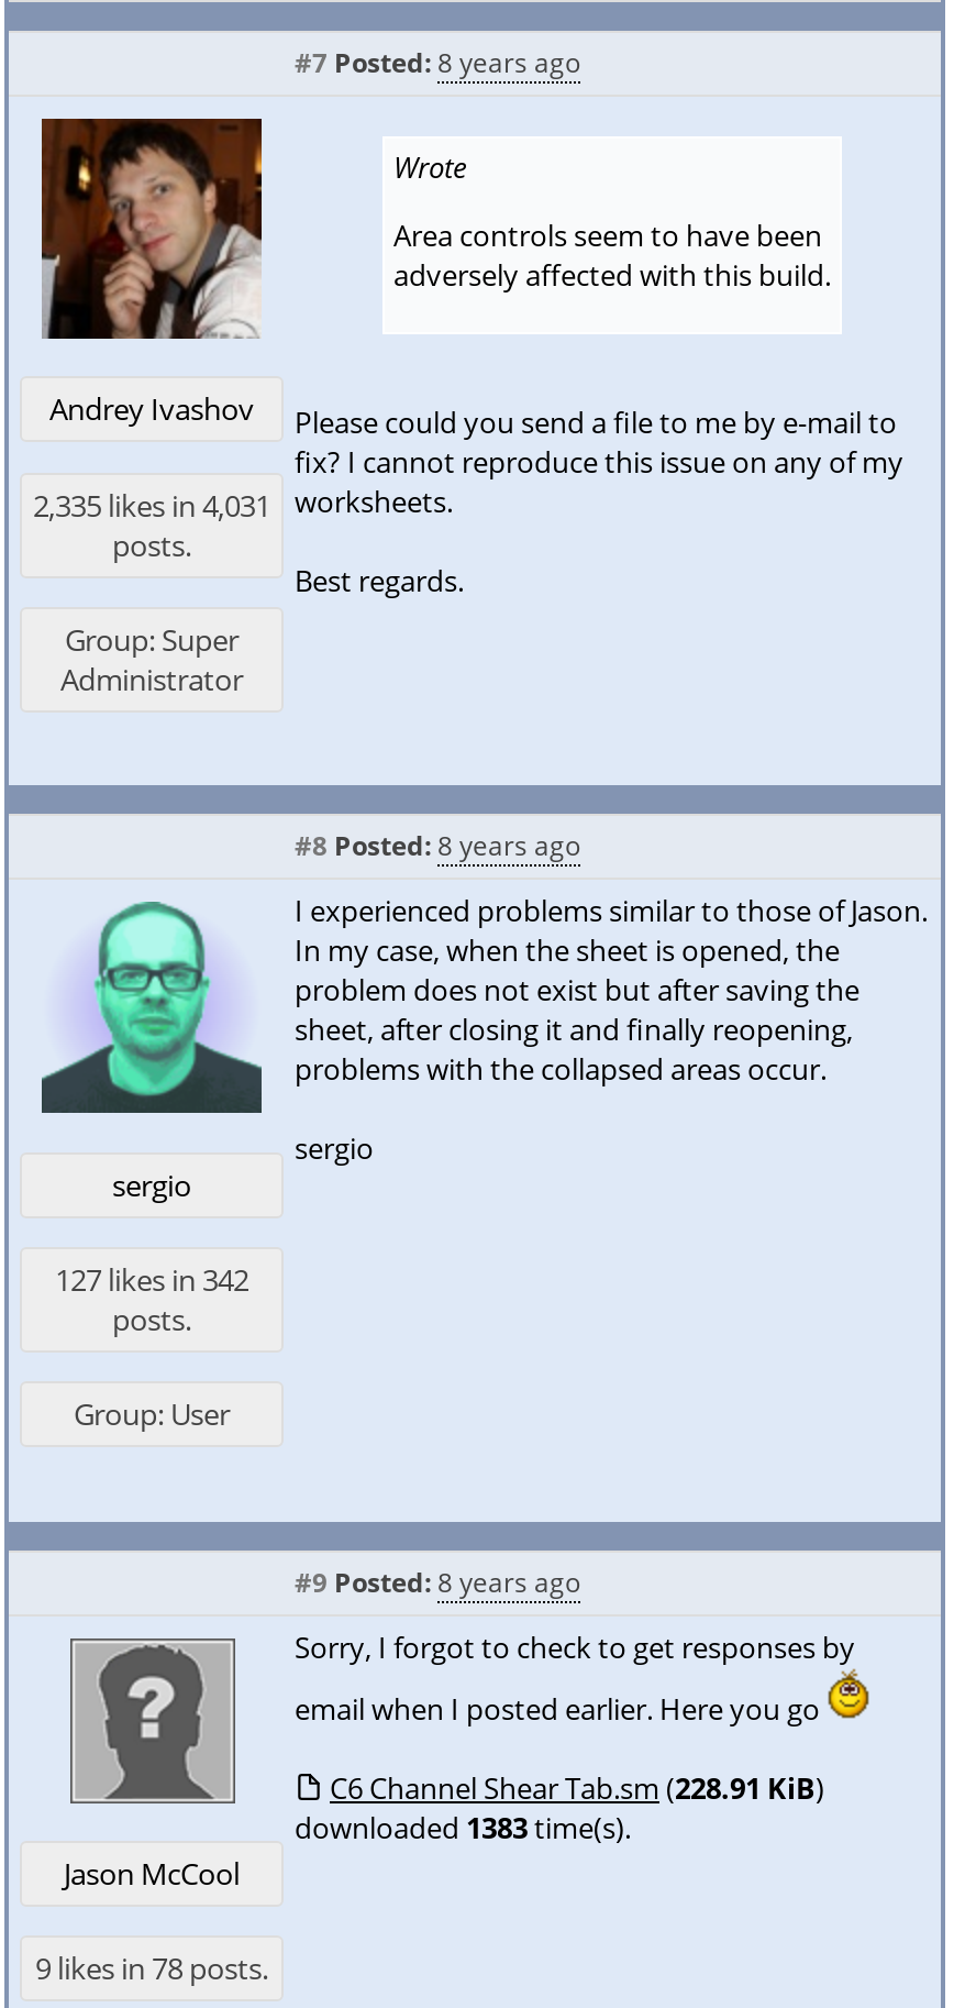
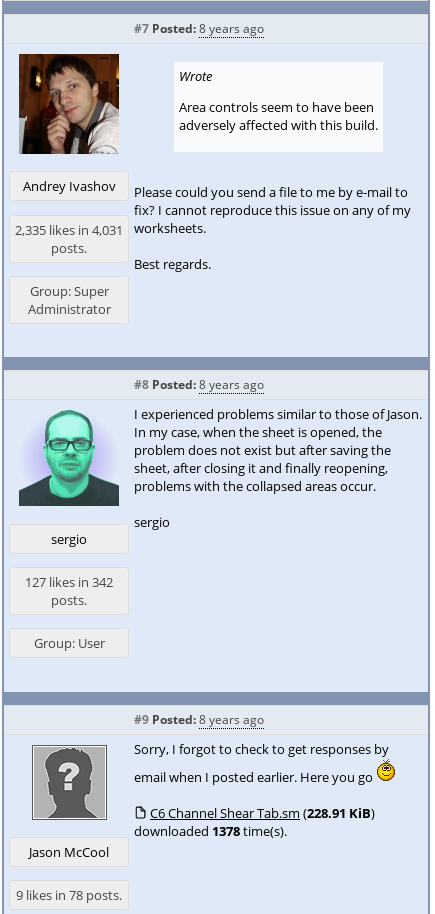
[295,1809,631,1848] downloaded 1383time(s). -> [134,822,287,840] downloaded 1378time(s).

